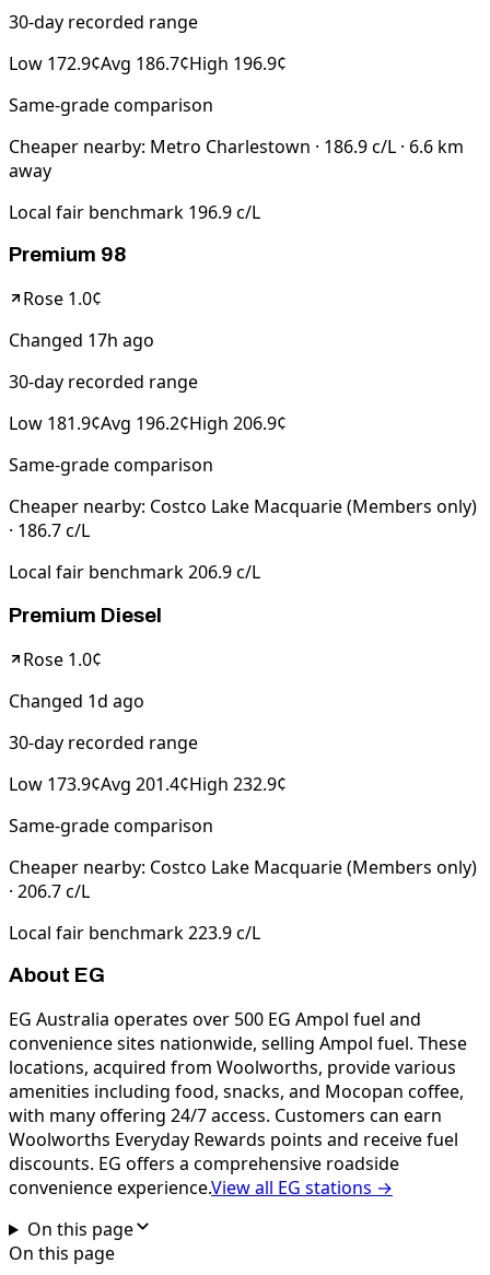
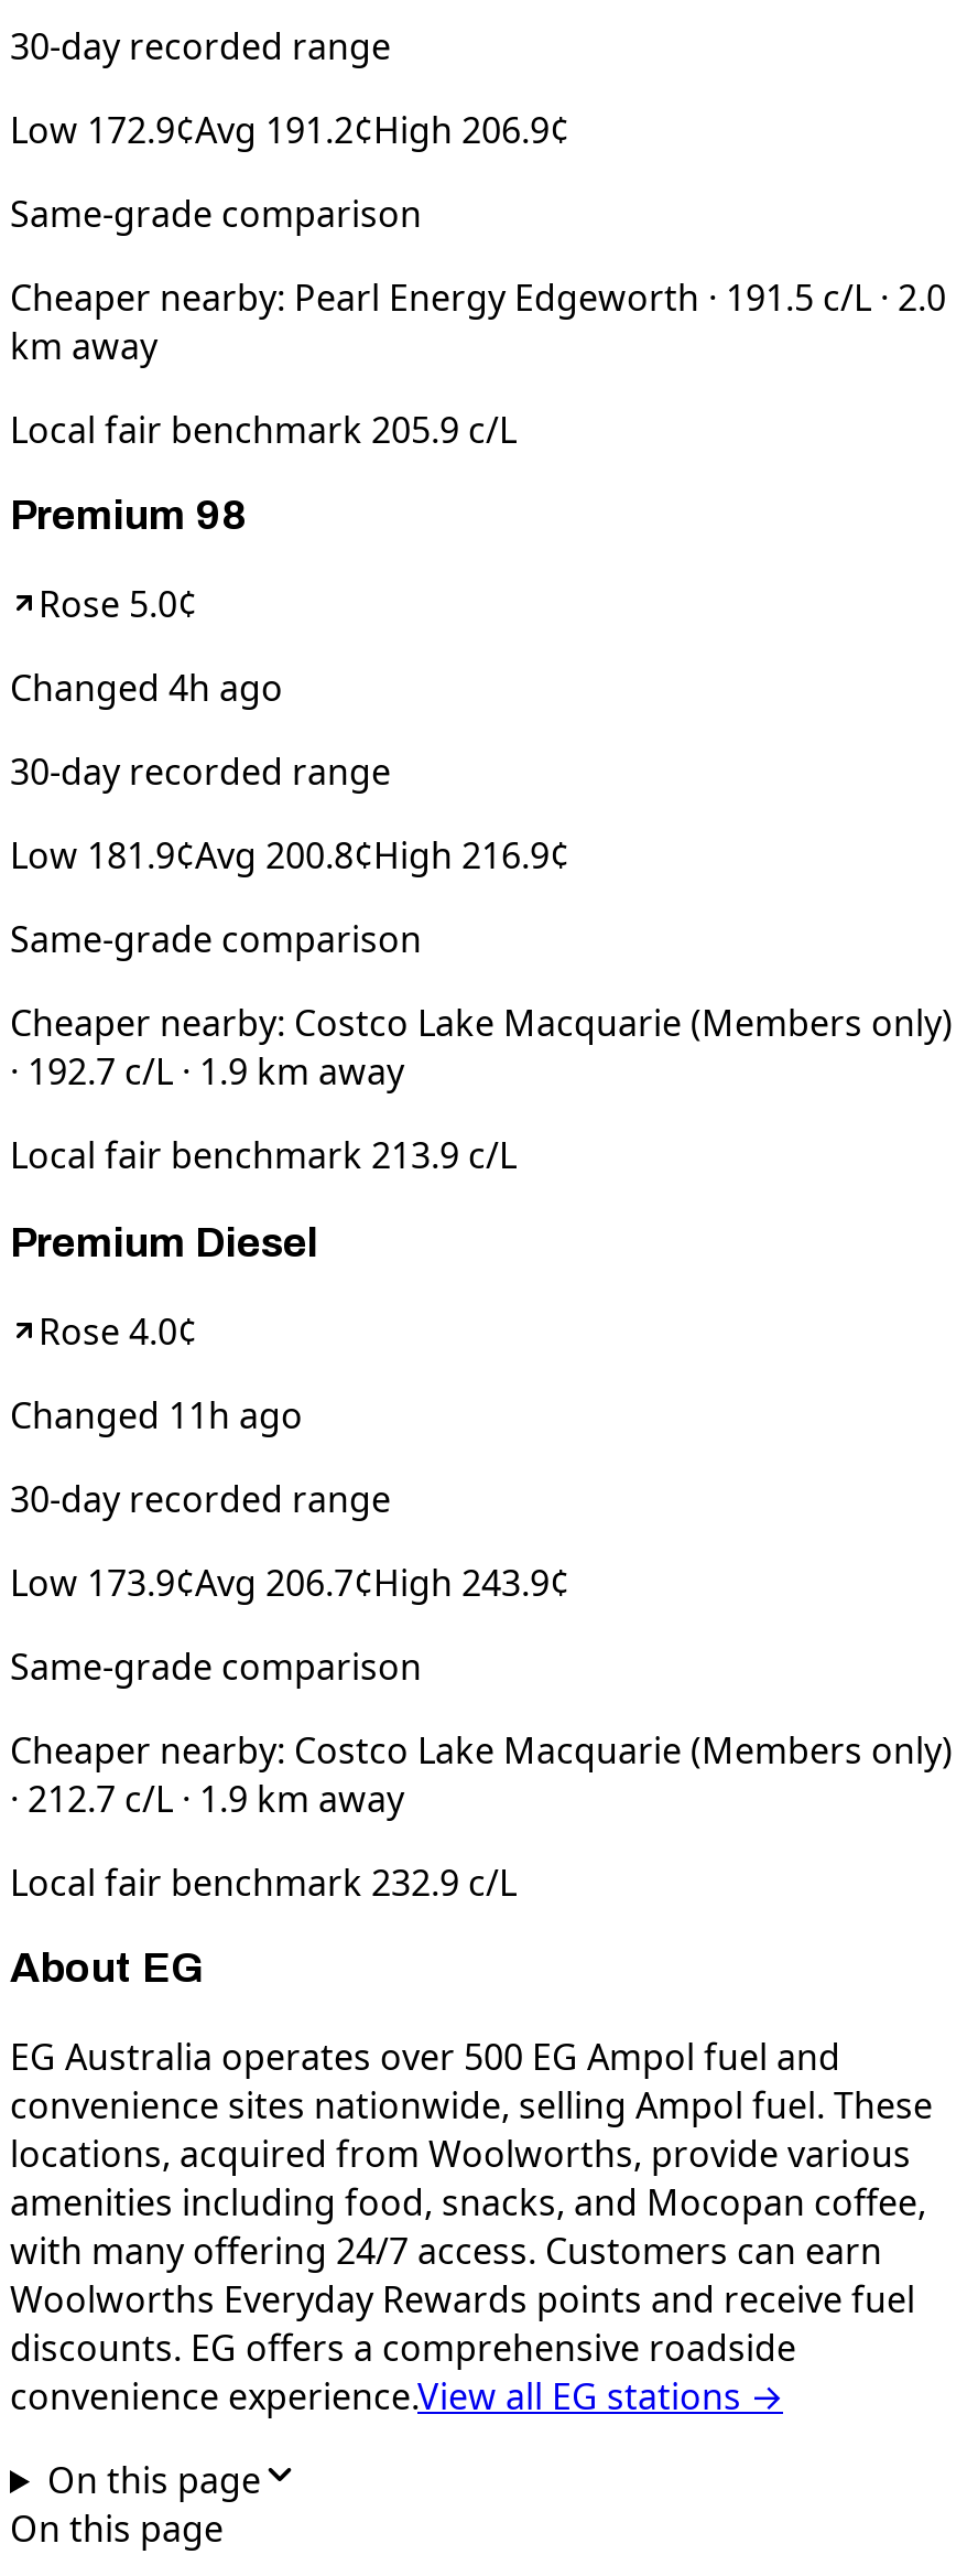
[9,51,287,75] Low 172.9¢Avg 186.7¢High 196.9¢ -> [10,105,569,154] Low 172.9¢Avg 191.2¢High 206.9¢
[9,134,464,182] Cheaper nearby: Metro Charlestown · 186.9 c/L · 6.6 km | away -> [10,273,946,370] Cheaper nearby: Pearl Energy Edgeworth · 191.5 c/L · 2.0 | km away
[9,200,260,224] Local fair benchmark 196.9 c/L -> [10,405,517,454] Local fair benchmark 205.9 c/L
[23,287,102,311] Rose 1.0¢ -> [39,580,197,629] Rose 5.0¢
[9,328,154,352] Changed 17h ago -> [10,664,283,713] Changed 4h ago
[9,411,287,435] Low 181.9¢Avg 196.2¢High 206.9¢ -> [10,832,569,880] Low 181.9¢Avg 200.8¢High 216.9¢
[9,519,90,543] · 186.7 c/L -> [10,1048,404,1096] · 192.7 c/L · 1.9 km away
[9,560,260,584] Local fair benchmark 206.9 c/L -> [10,1131,517,1180] Local fair benchmark 213.9 c/L
[23,647,102,671] Rose 1.0¢ -> [39,1306,197,1355] Rose 4.0¢
[9,688,144,713] Changed 1d ago -> [10,1390,303,1439] Changed 11h ago
[9,772,287,796] Low 173.9¢Avg 201.4¢High 232.9¢ -> [10,1558,569,1606] Low 173.9¢Avg 206.7¢High 243.9¢
[9,879,90,903] · 206.7 c/L -> [10,1774,404,1822] · 212.7 c/L · 1.9 km away
[9,920,260,944] Local fair benchmark 223.9 c/L -> [10,1858,517,1906] Local fair benchmark 232.9 c/L

